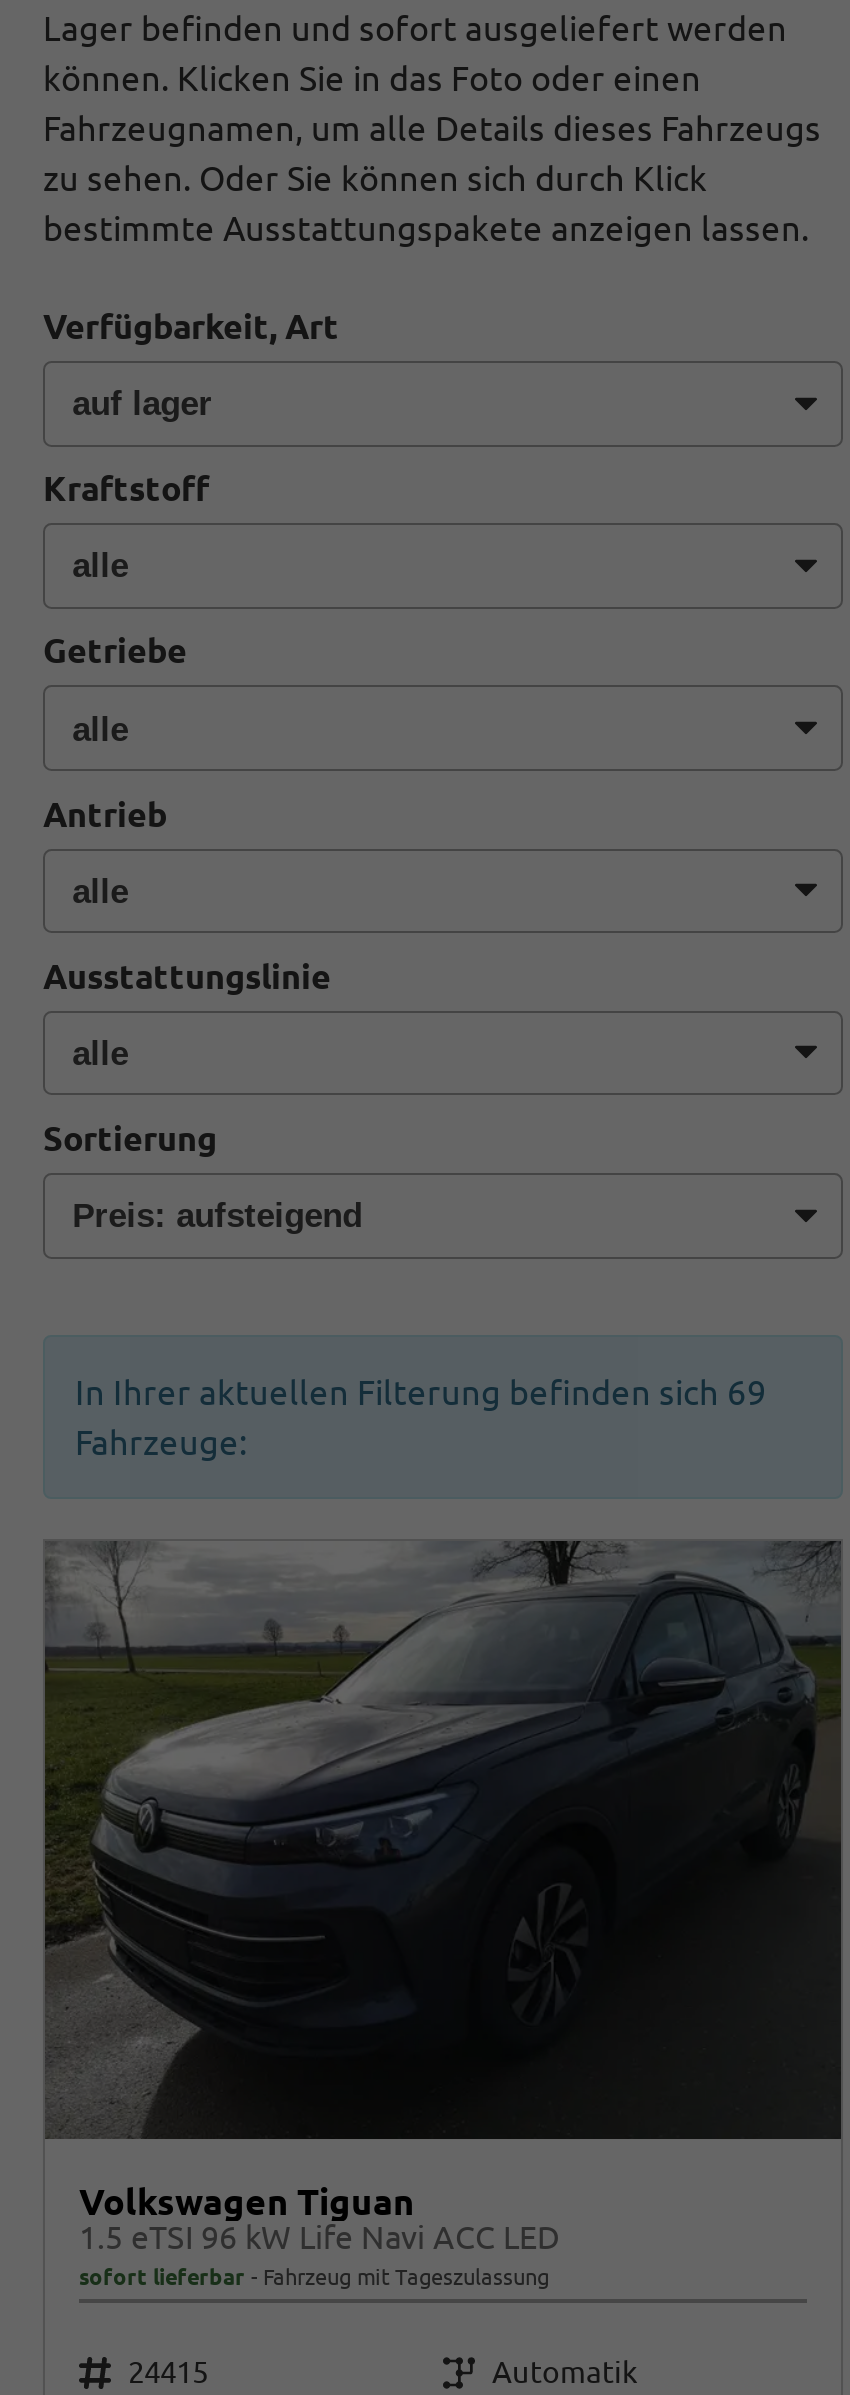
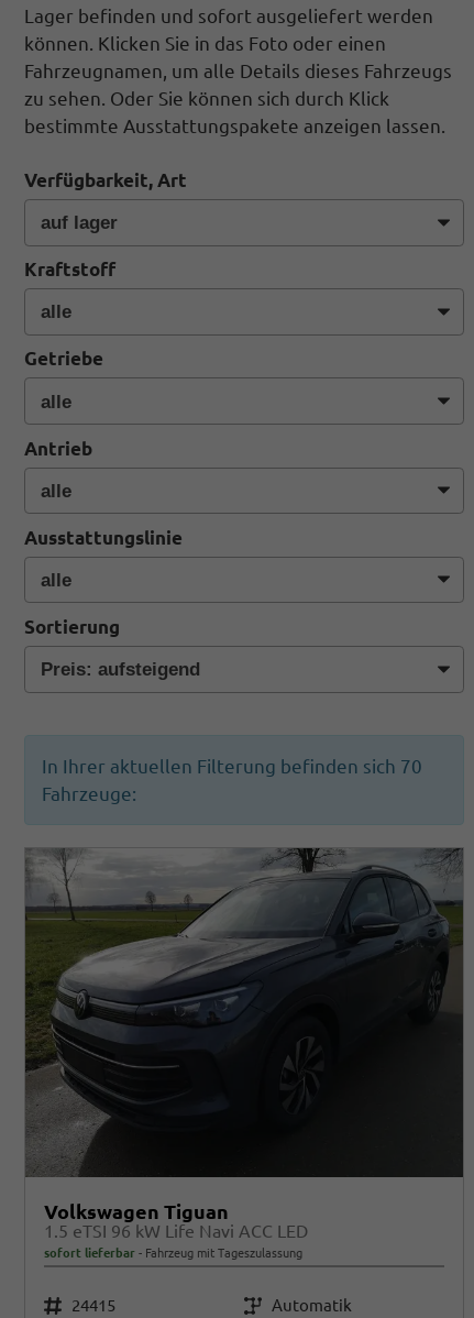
[75,1373,767,1411] In Ihrer aktuellen Filterung befinden sich 69 -> [42,756,422,777] In Ihrer aktuellen Filterung befinden sich 70

